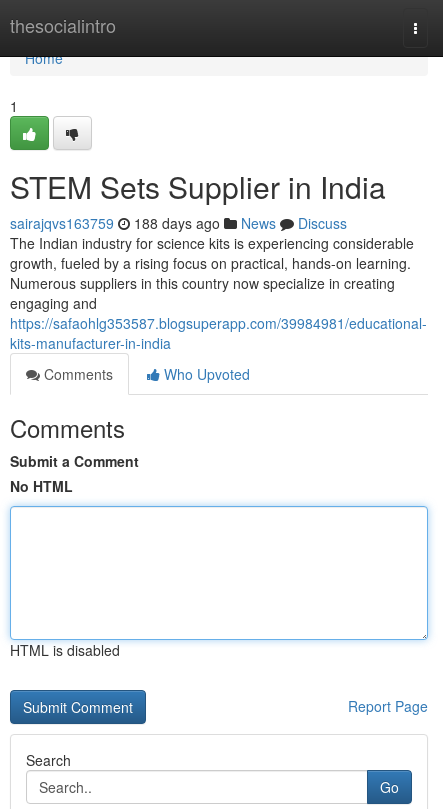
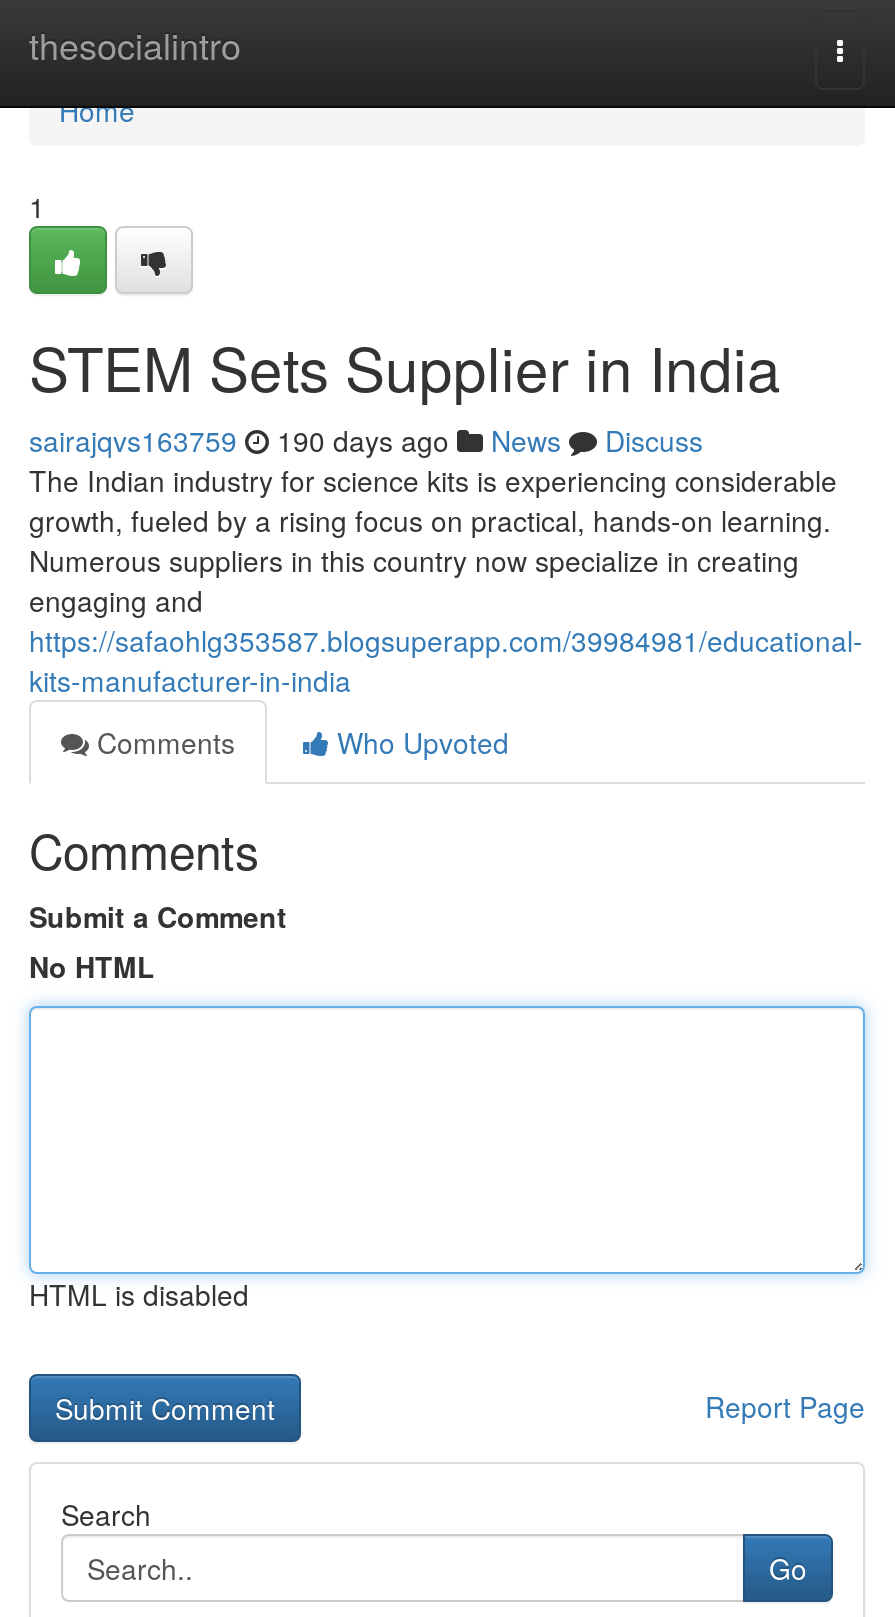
[10,213,347,233] sairajqvs163759 188 days ago News Discuss -> [29,420,703,460] sairajqvs163759 190 days ago News Discuss

